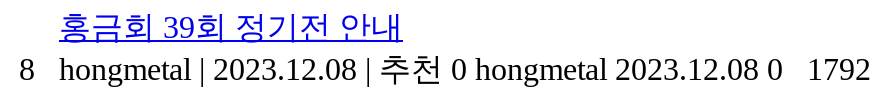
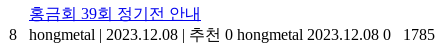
[807,52,871,86] 1792 -> [403,26,435,43] 1785

